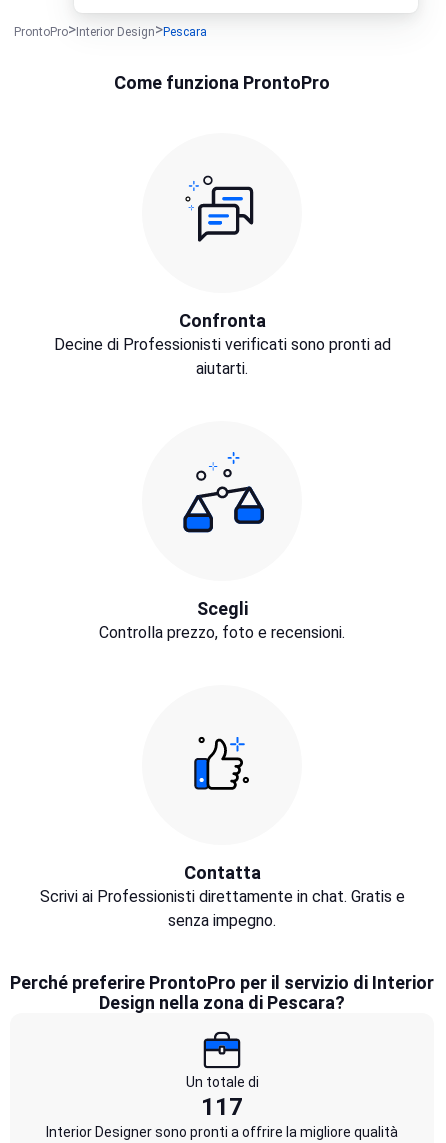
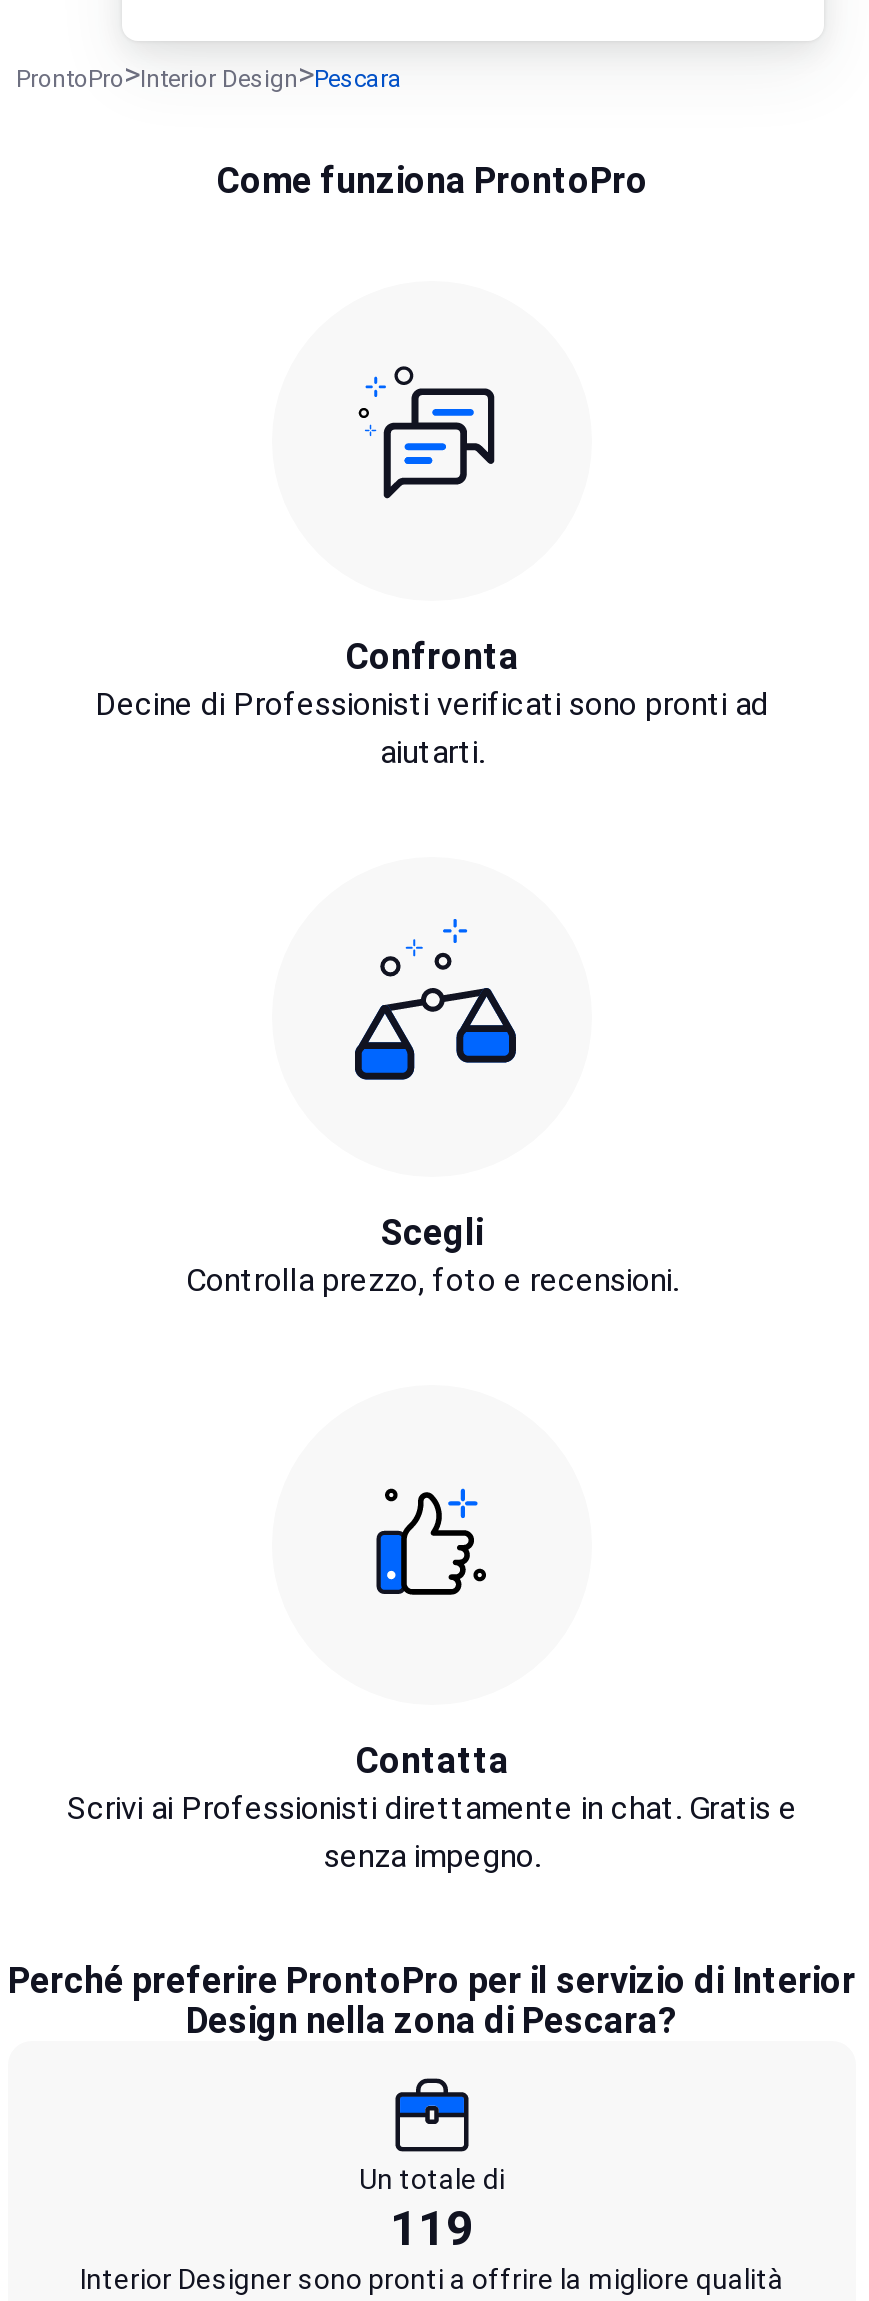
[201,1093,243,1121] 117 -> [390,2201,474,2257] 119

